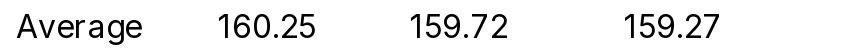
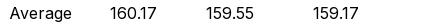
[16,5,316,45] Average 160.25 -> [9,3,157,23] Average 160.17
[410,5,508,45] 159.72 -> [206,3,254,23] 159.55
[624,5,722,45] 159.27 -> [313,3,359,23] 159.17

